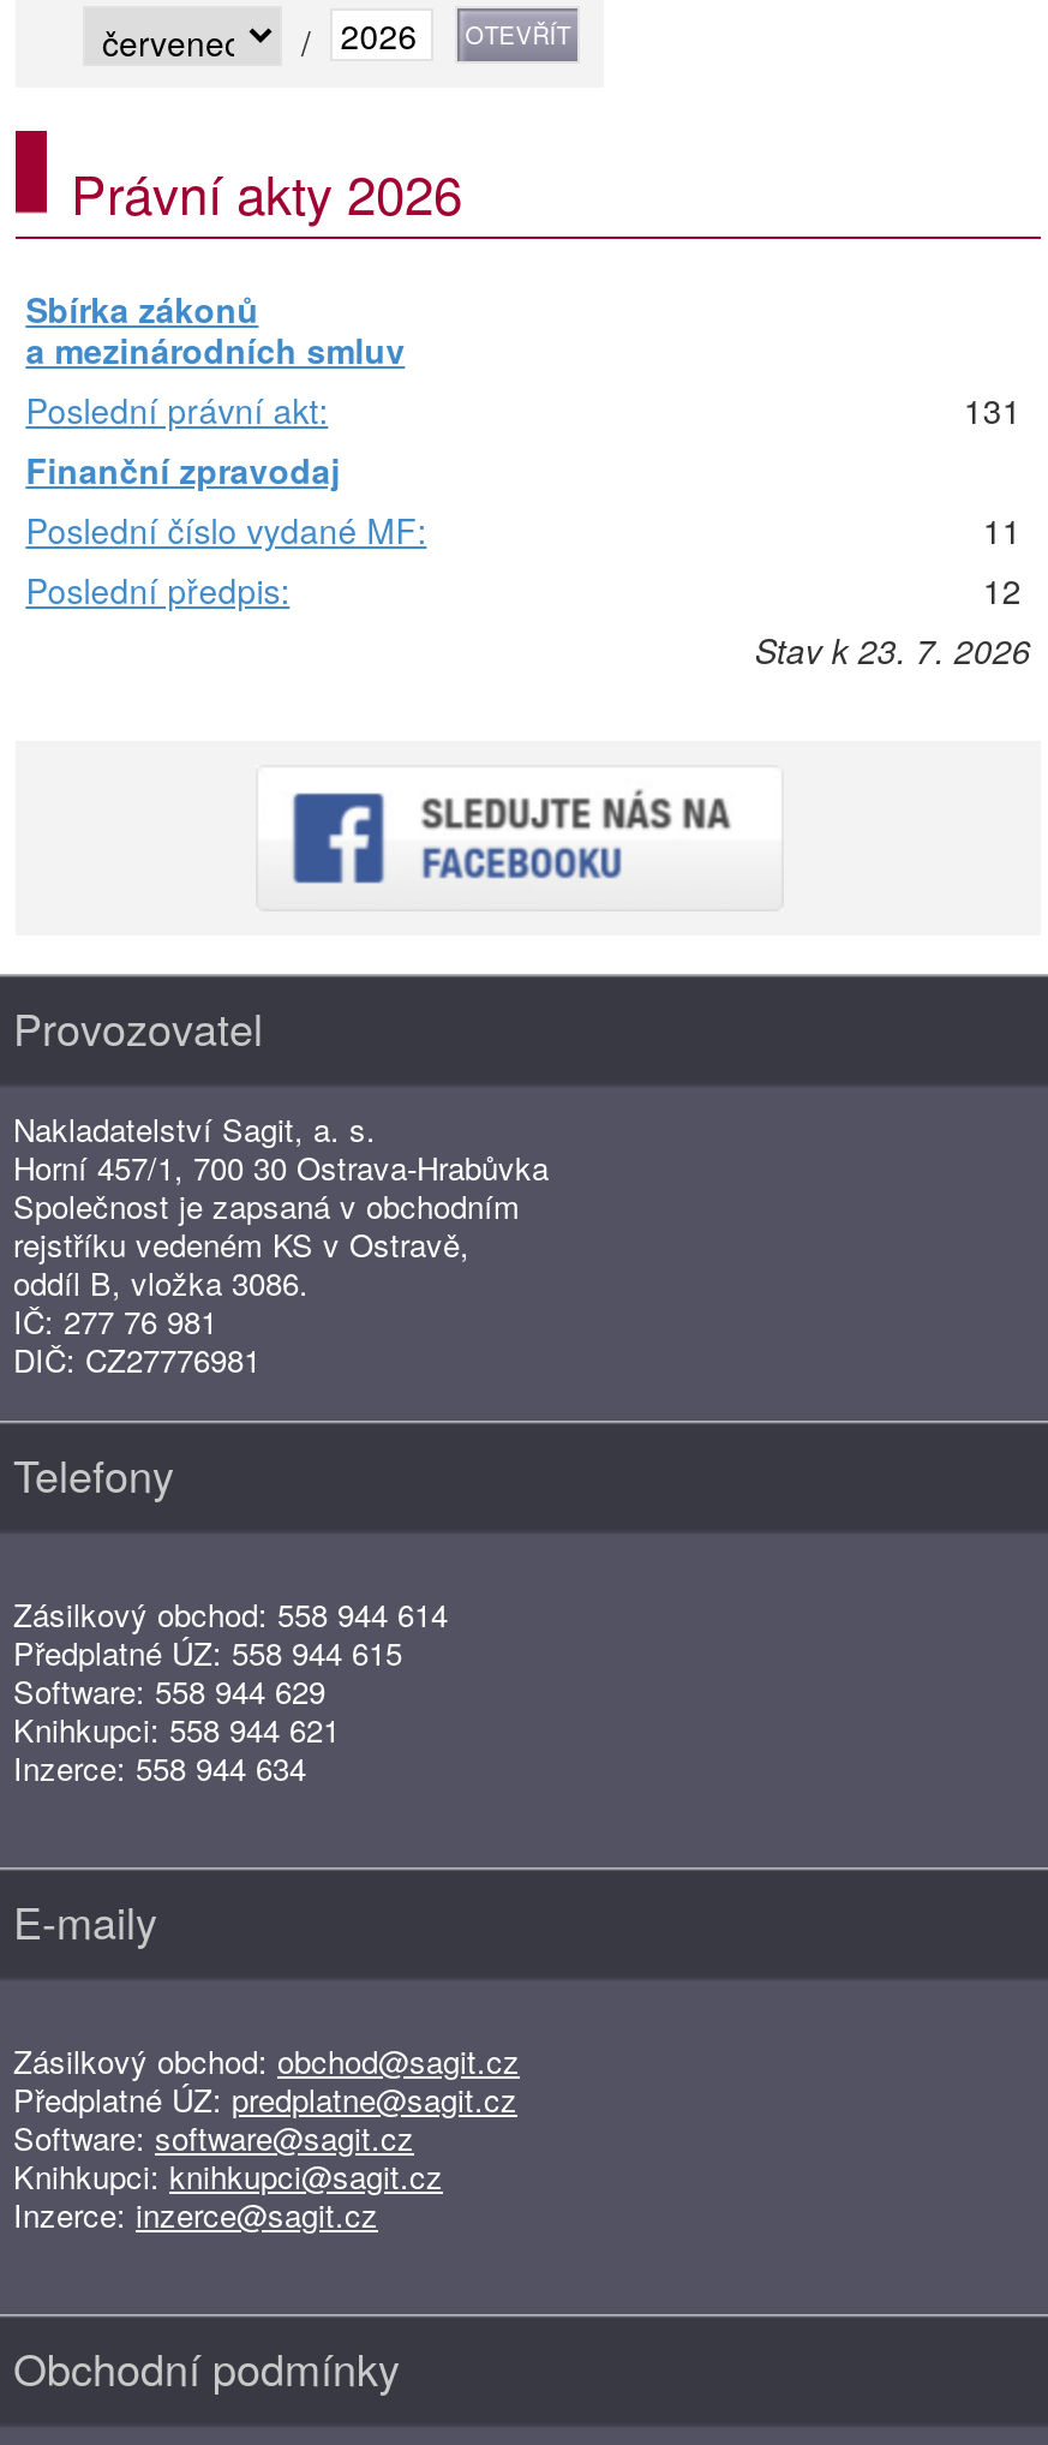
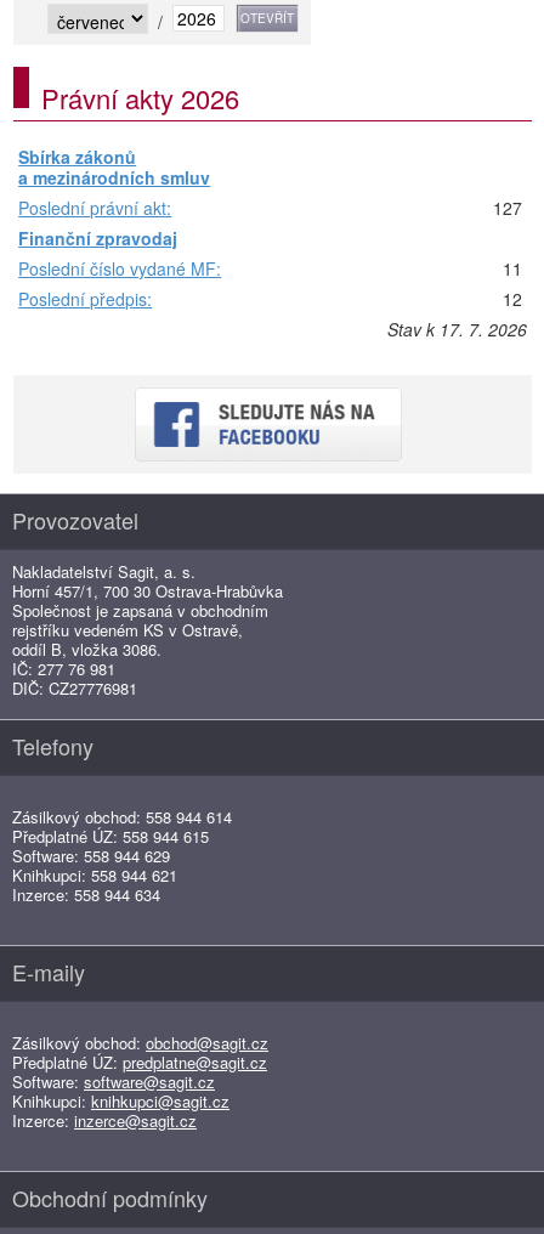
[963,385,1031,434] 131 -> [493,196,527,220] 127
[755,626,1031,674] Stav k 23. 7. 2026 -> [387,317,527,341] Stav k 17. 7. 2026

